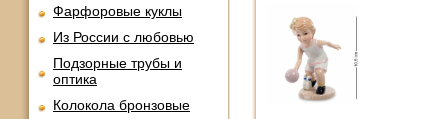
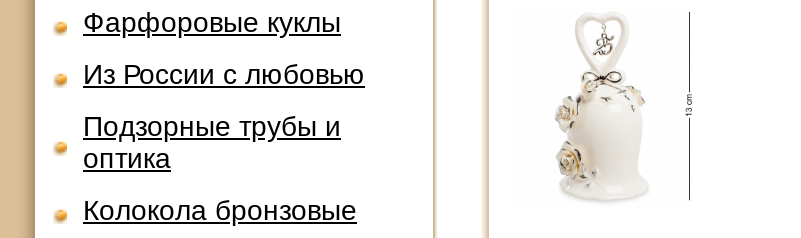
[284,8,342,101] [image] -> [547,14,657,200] [image]

